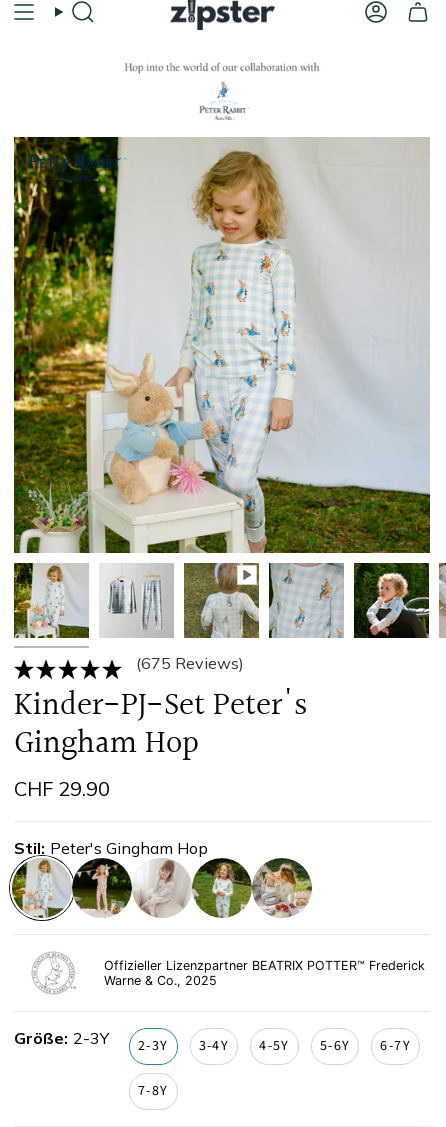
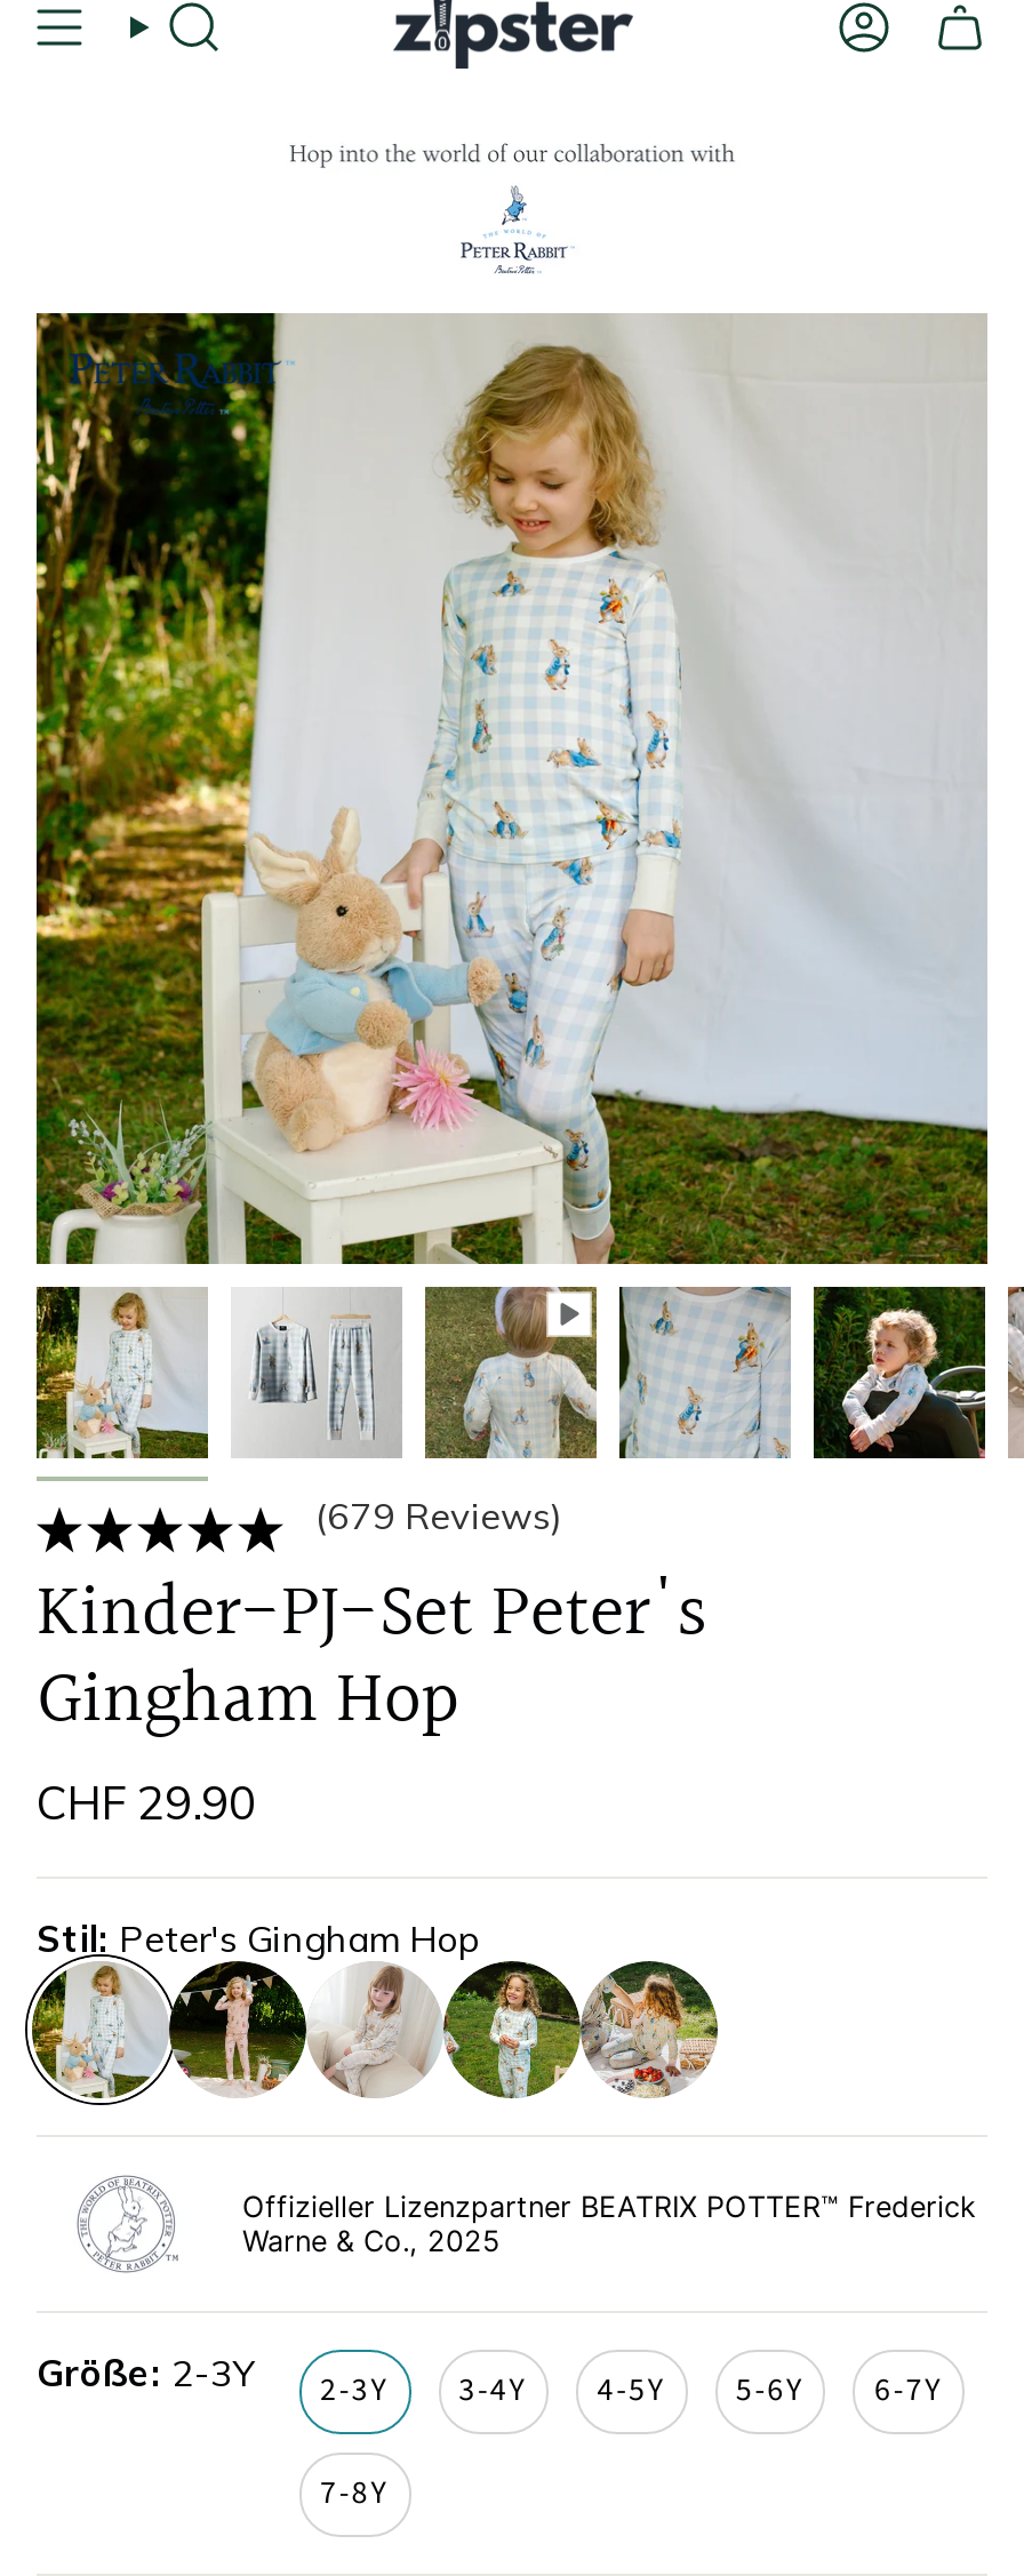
[136,653,244,673] (675 Reviews) -> [315,1492,562,1537] (679 Reviews)

